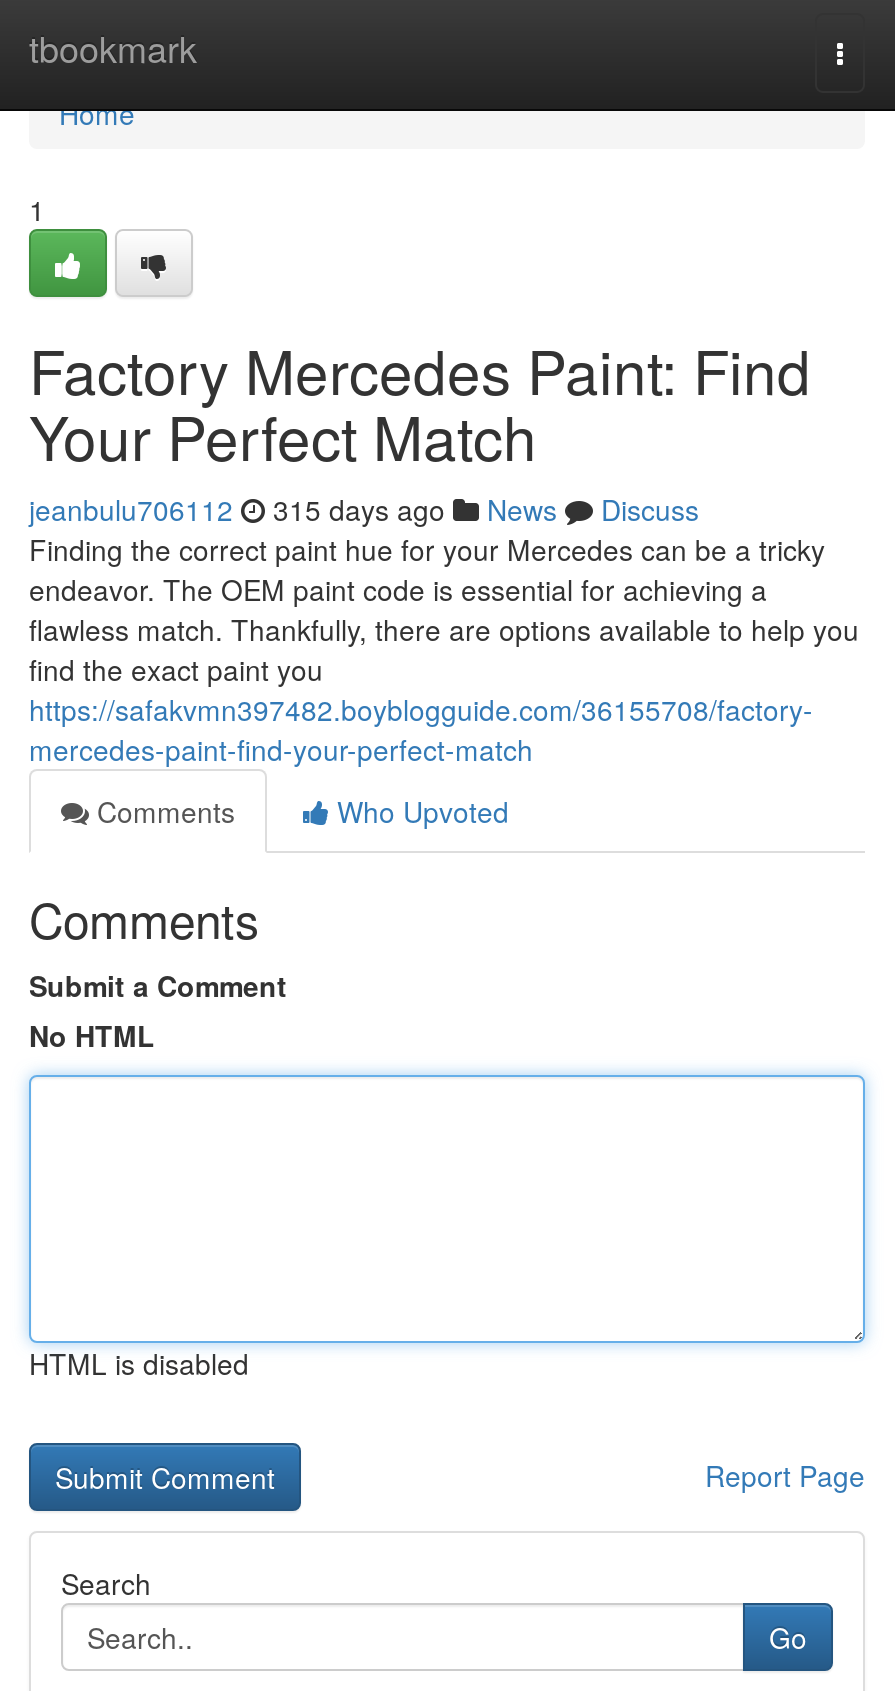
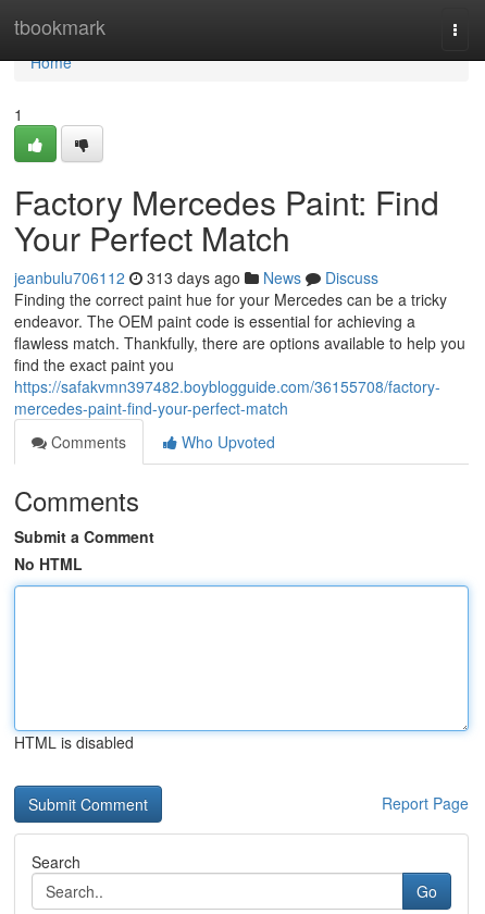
[29,489,699,529] jeanbulu706112 315 days ago News Discuss -> [14,267,378,288] jeanbulu706112 313 days ago News Discuss

